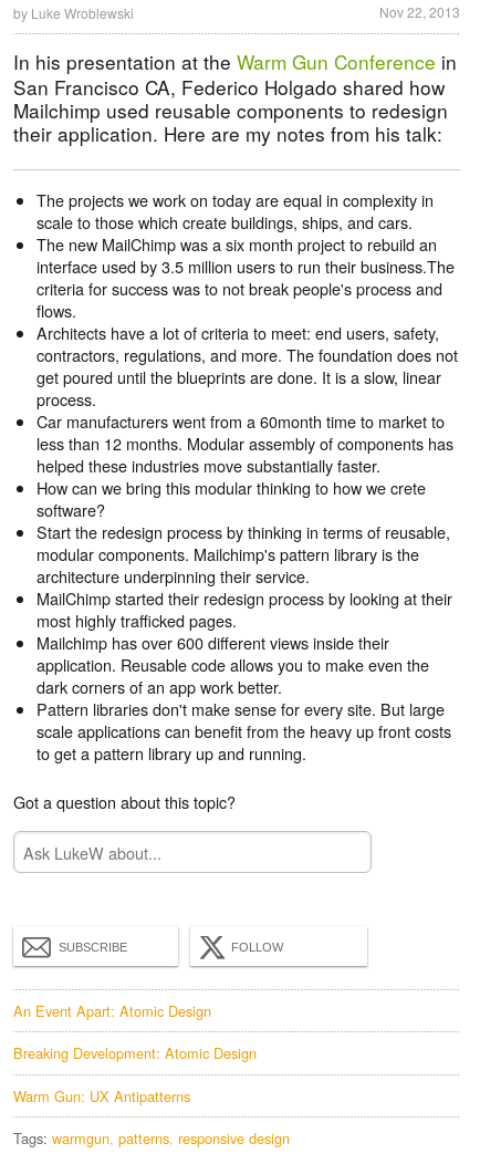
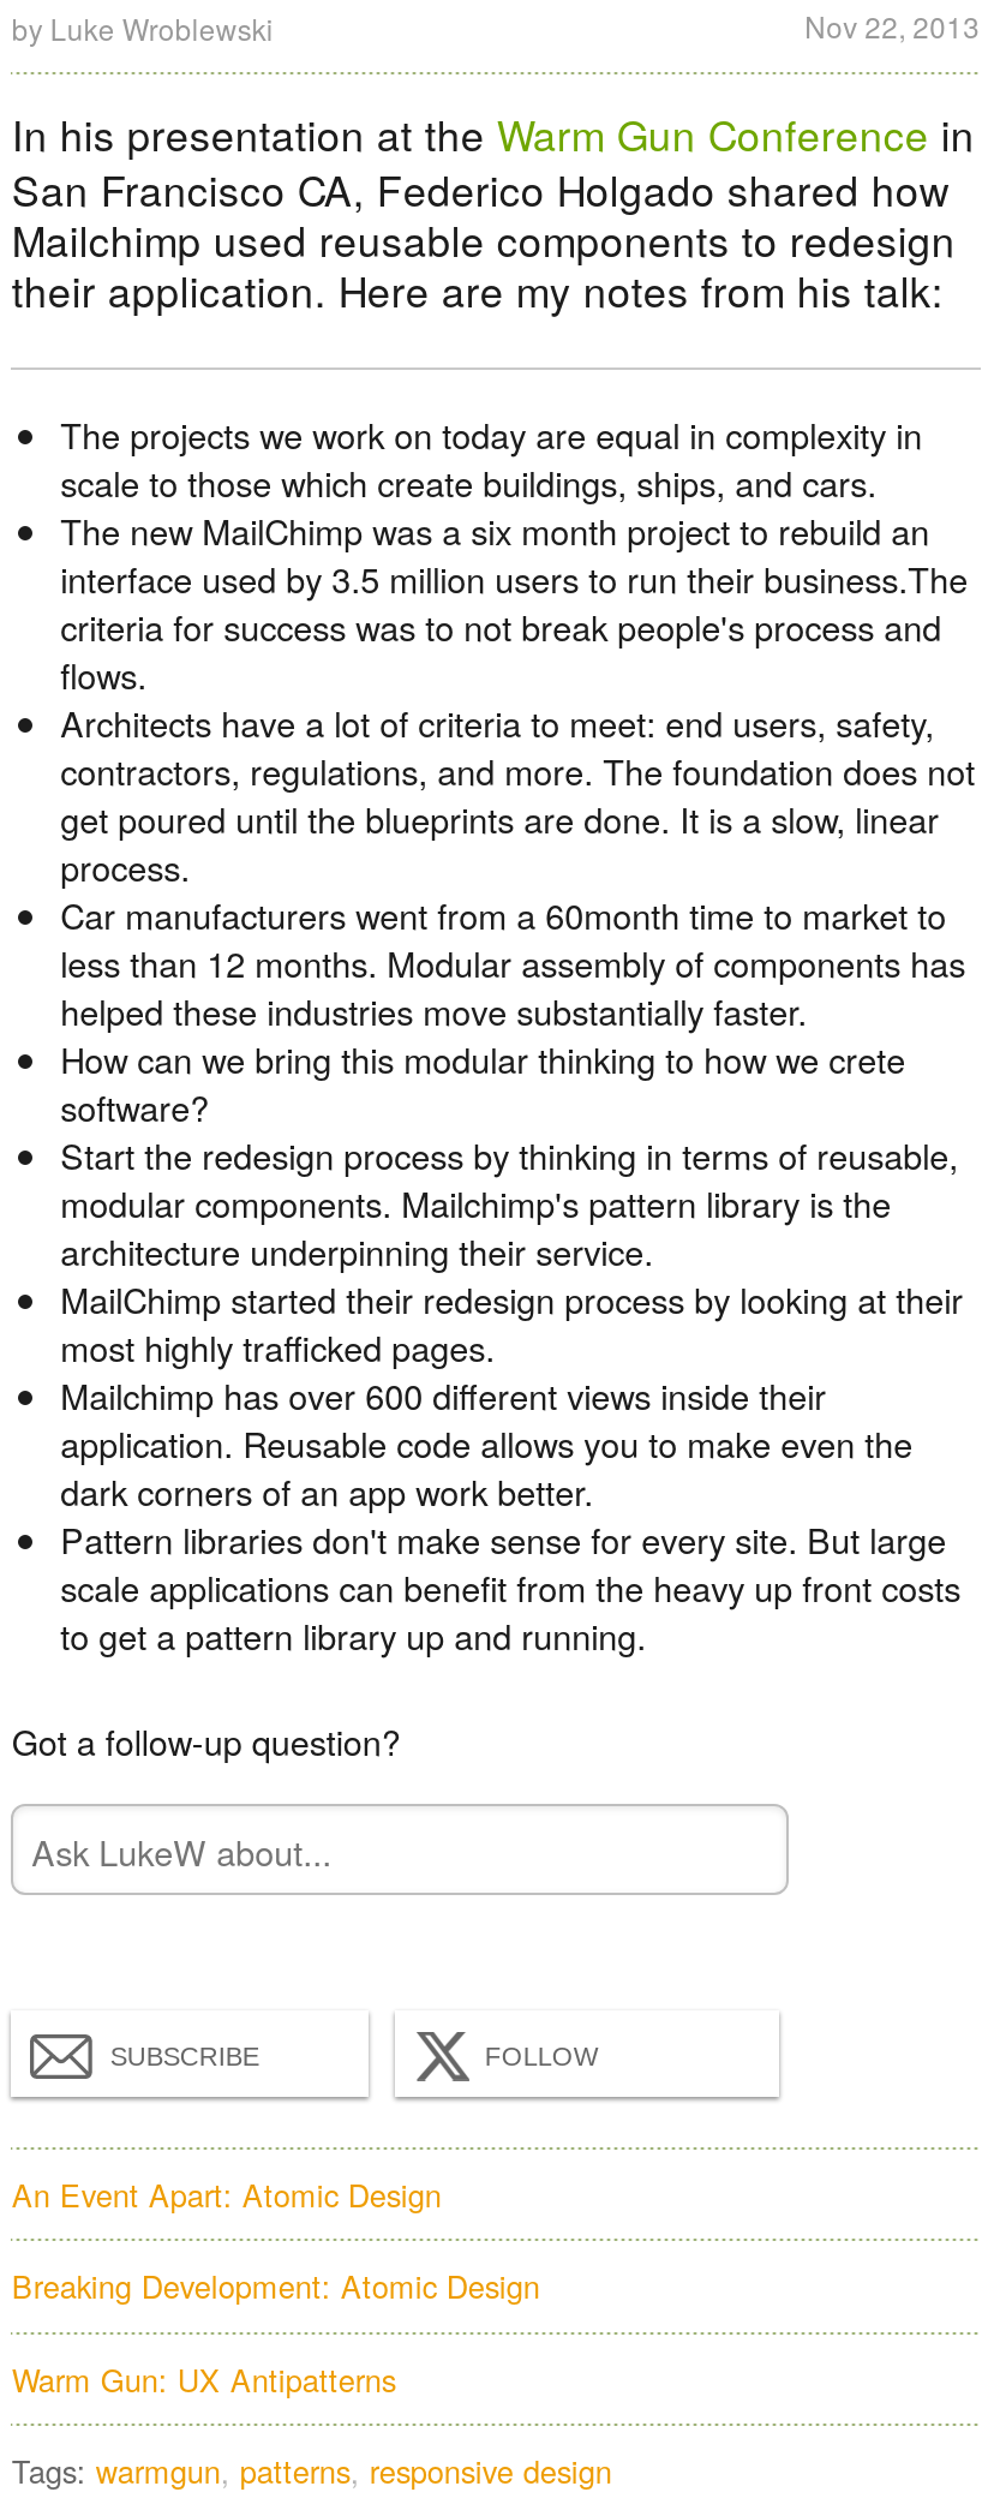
[14,791,236,814] Got a question about this topic? -> [12,1716,401,1767] Got a follow-up question?

